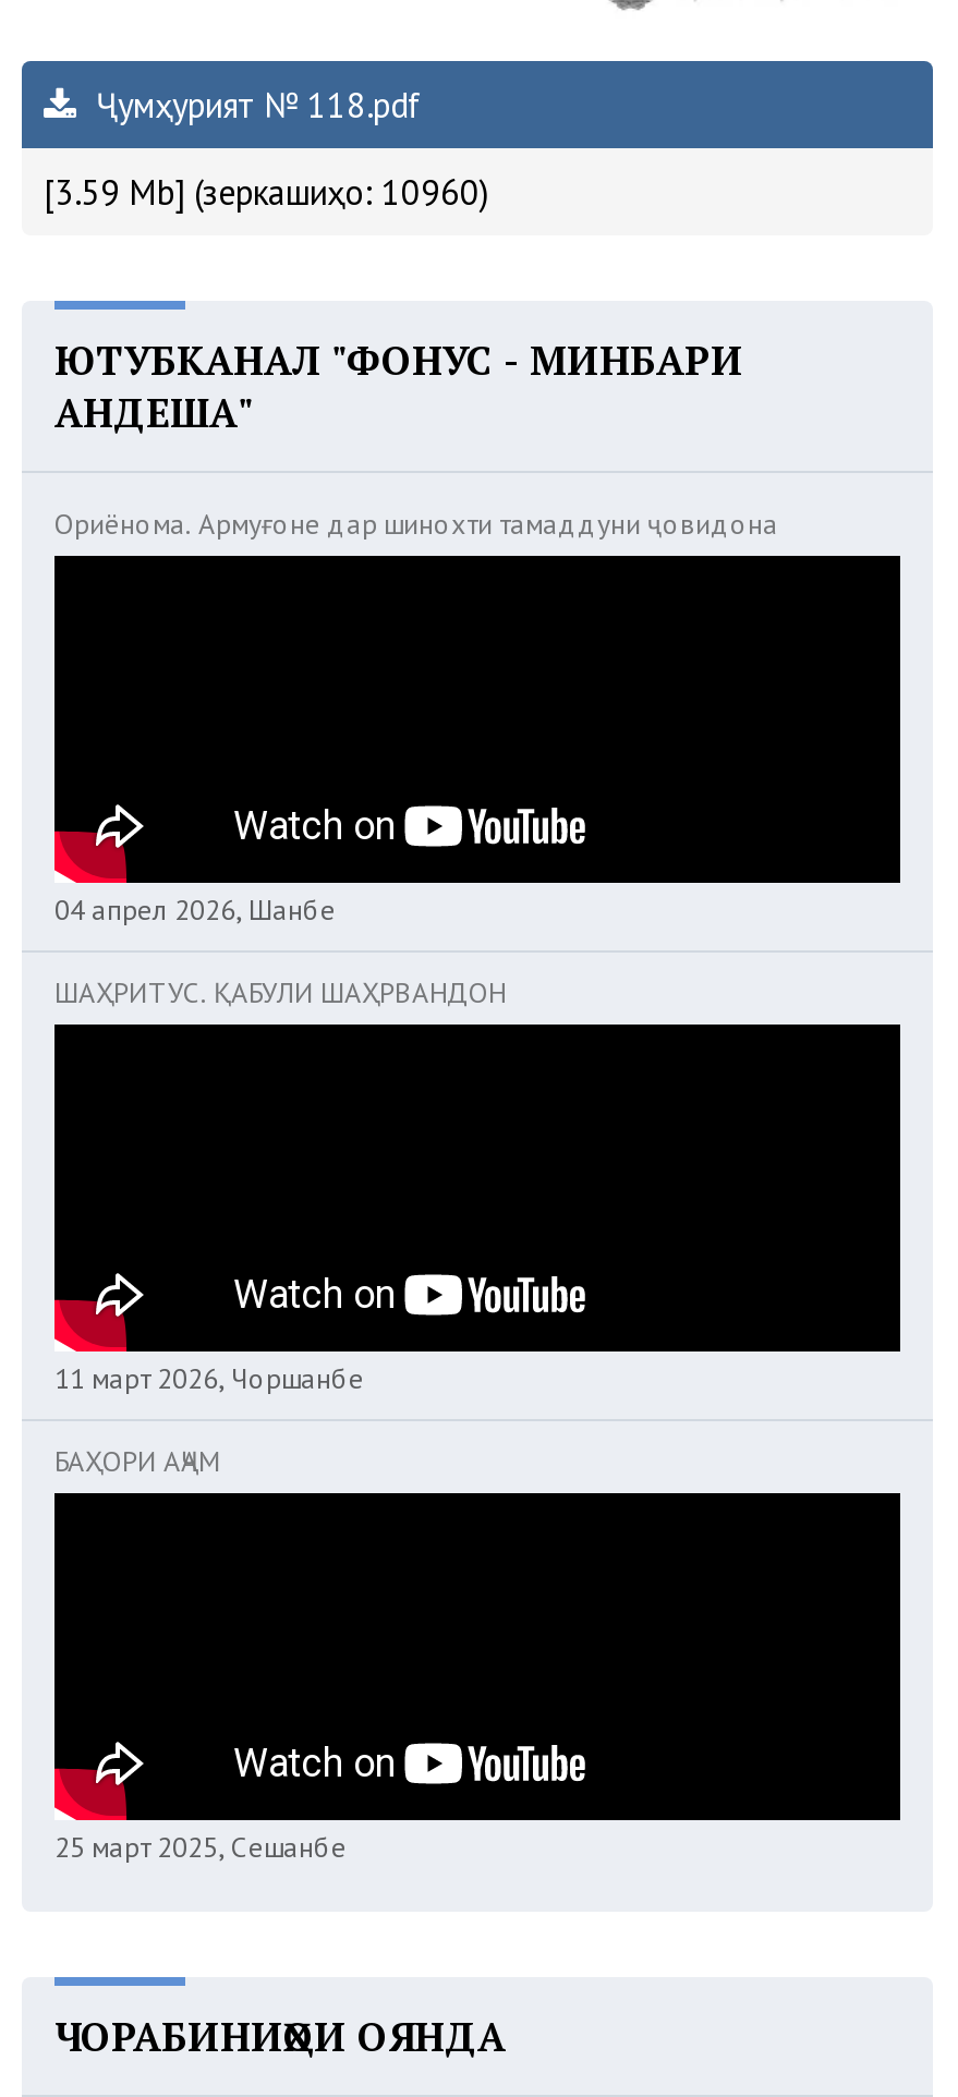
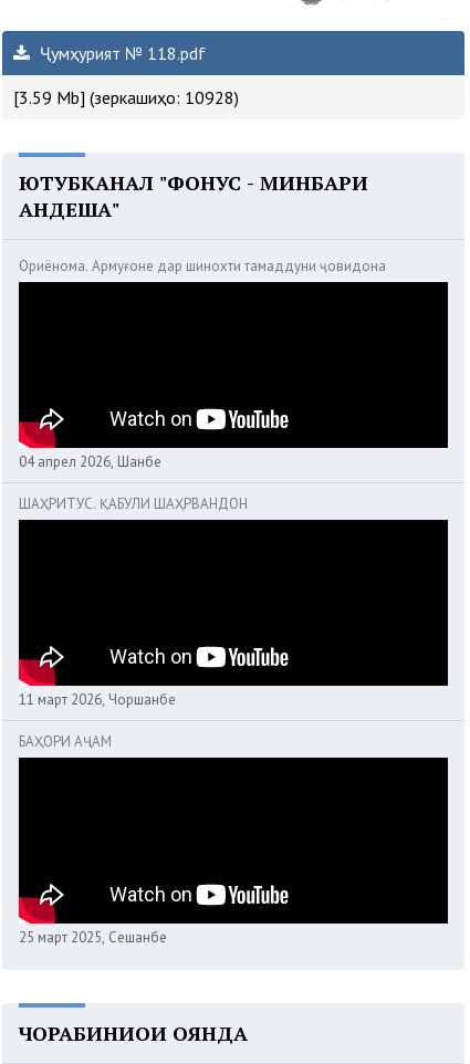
[44,169,488,213] [3.59 Mb] (зеркашиҳо: 10960) -> [13,86,239,108] [3.59 Mb] (зеркашиҳо: 10928)

